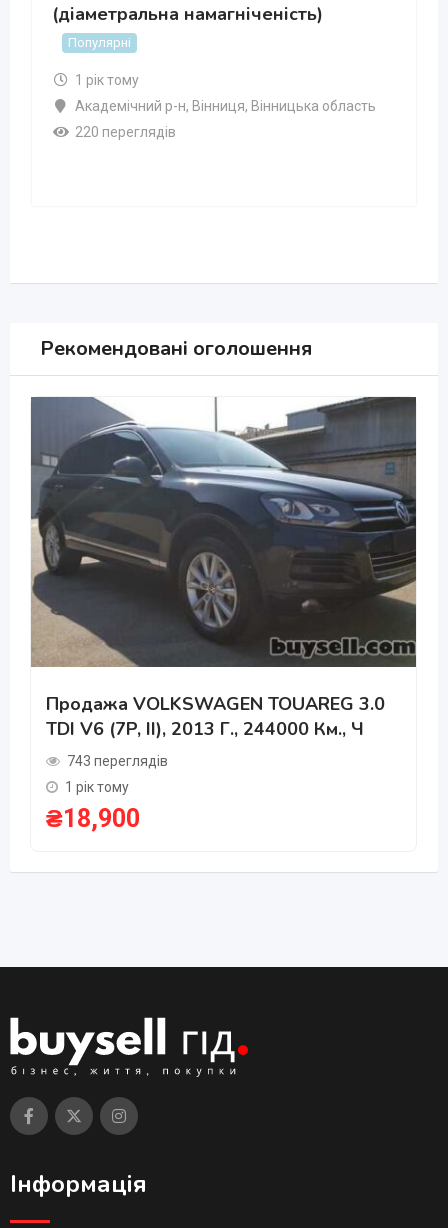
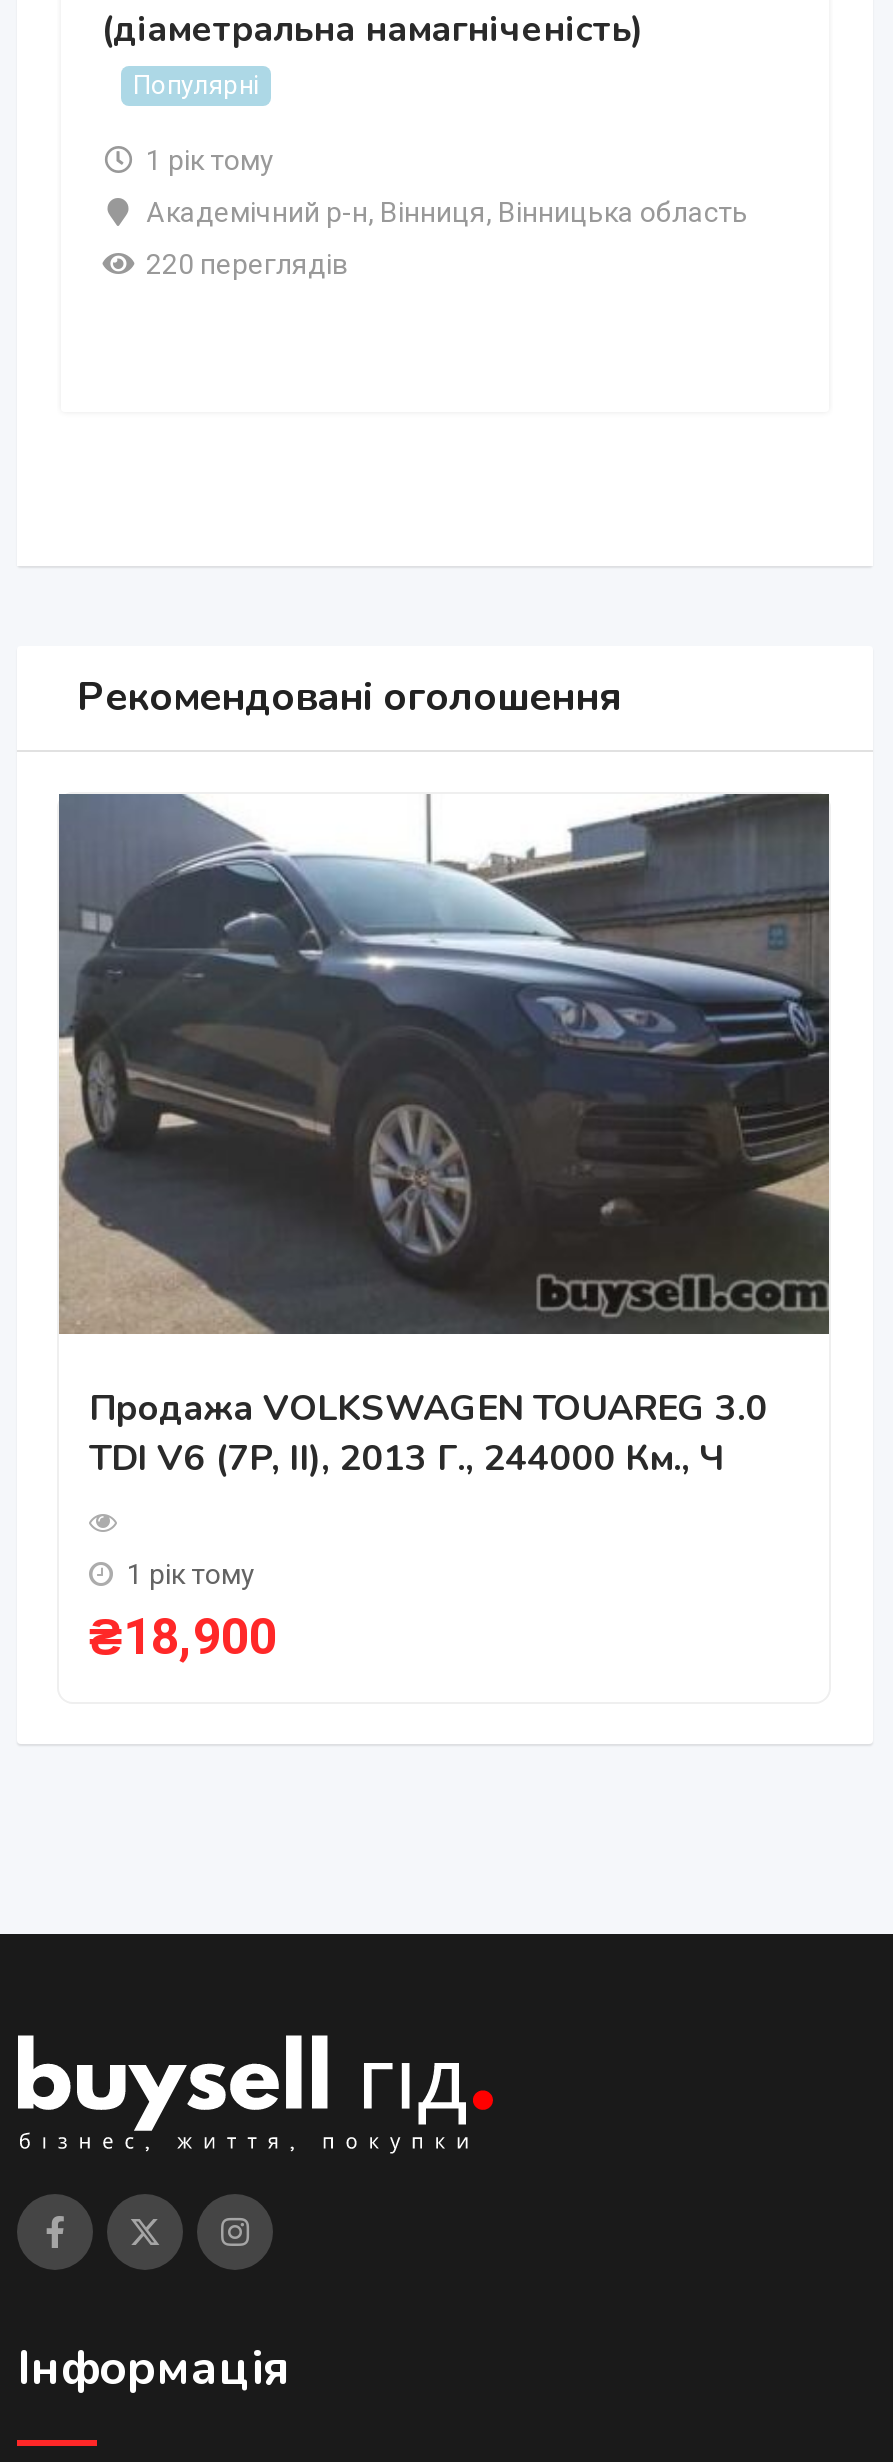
[67,752,168,768] 743 переглядів -> none

